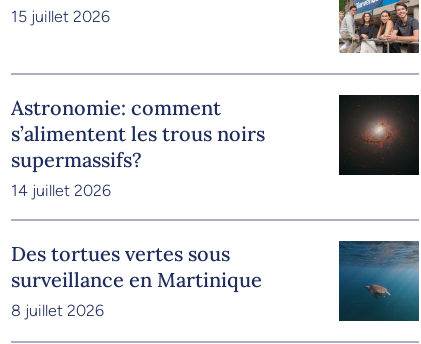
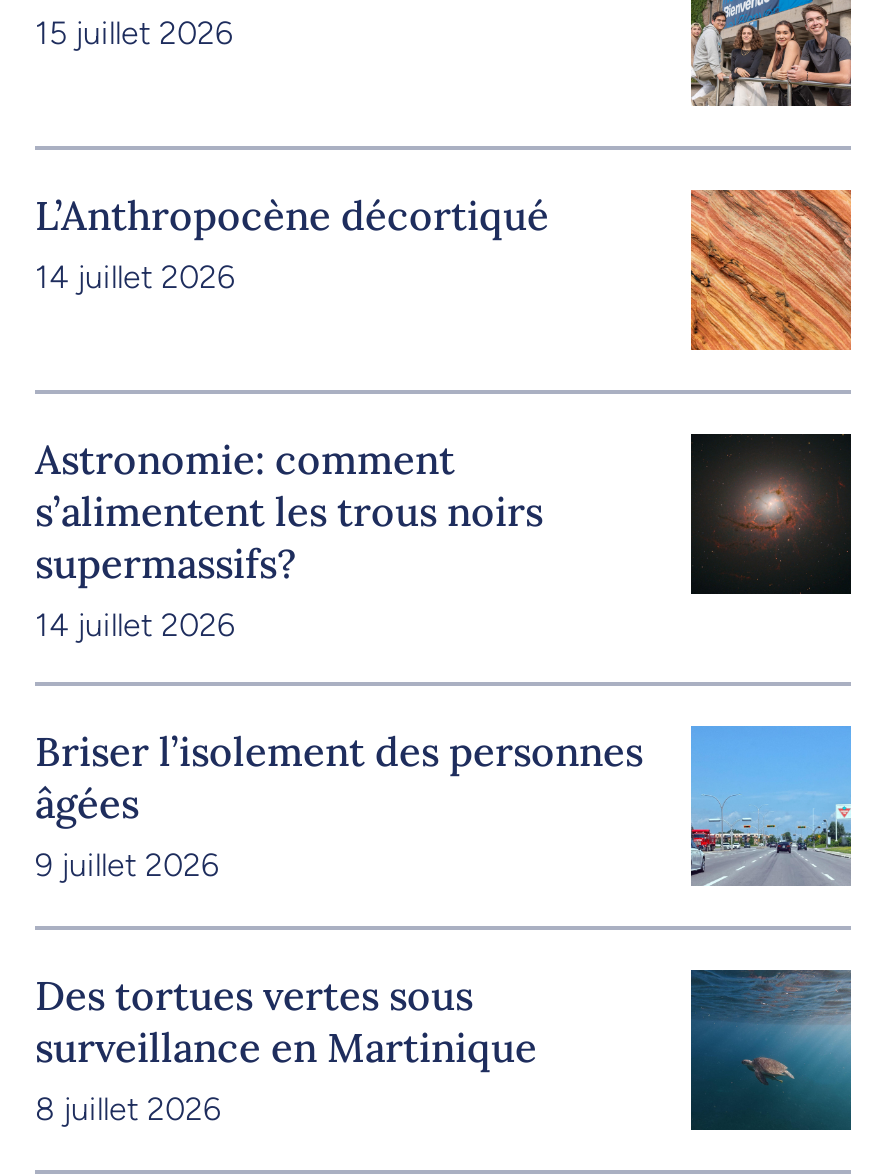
none -> [35,190,549,296] L’Anthropocène décortiqué | 14 juillet 2026
none -> [689,188,853,352] [image]
none -> [35,724,853,886] [image] | Briser l’isolement des personnes | âgées | 9 juillet 2026

